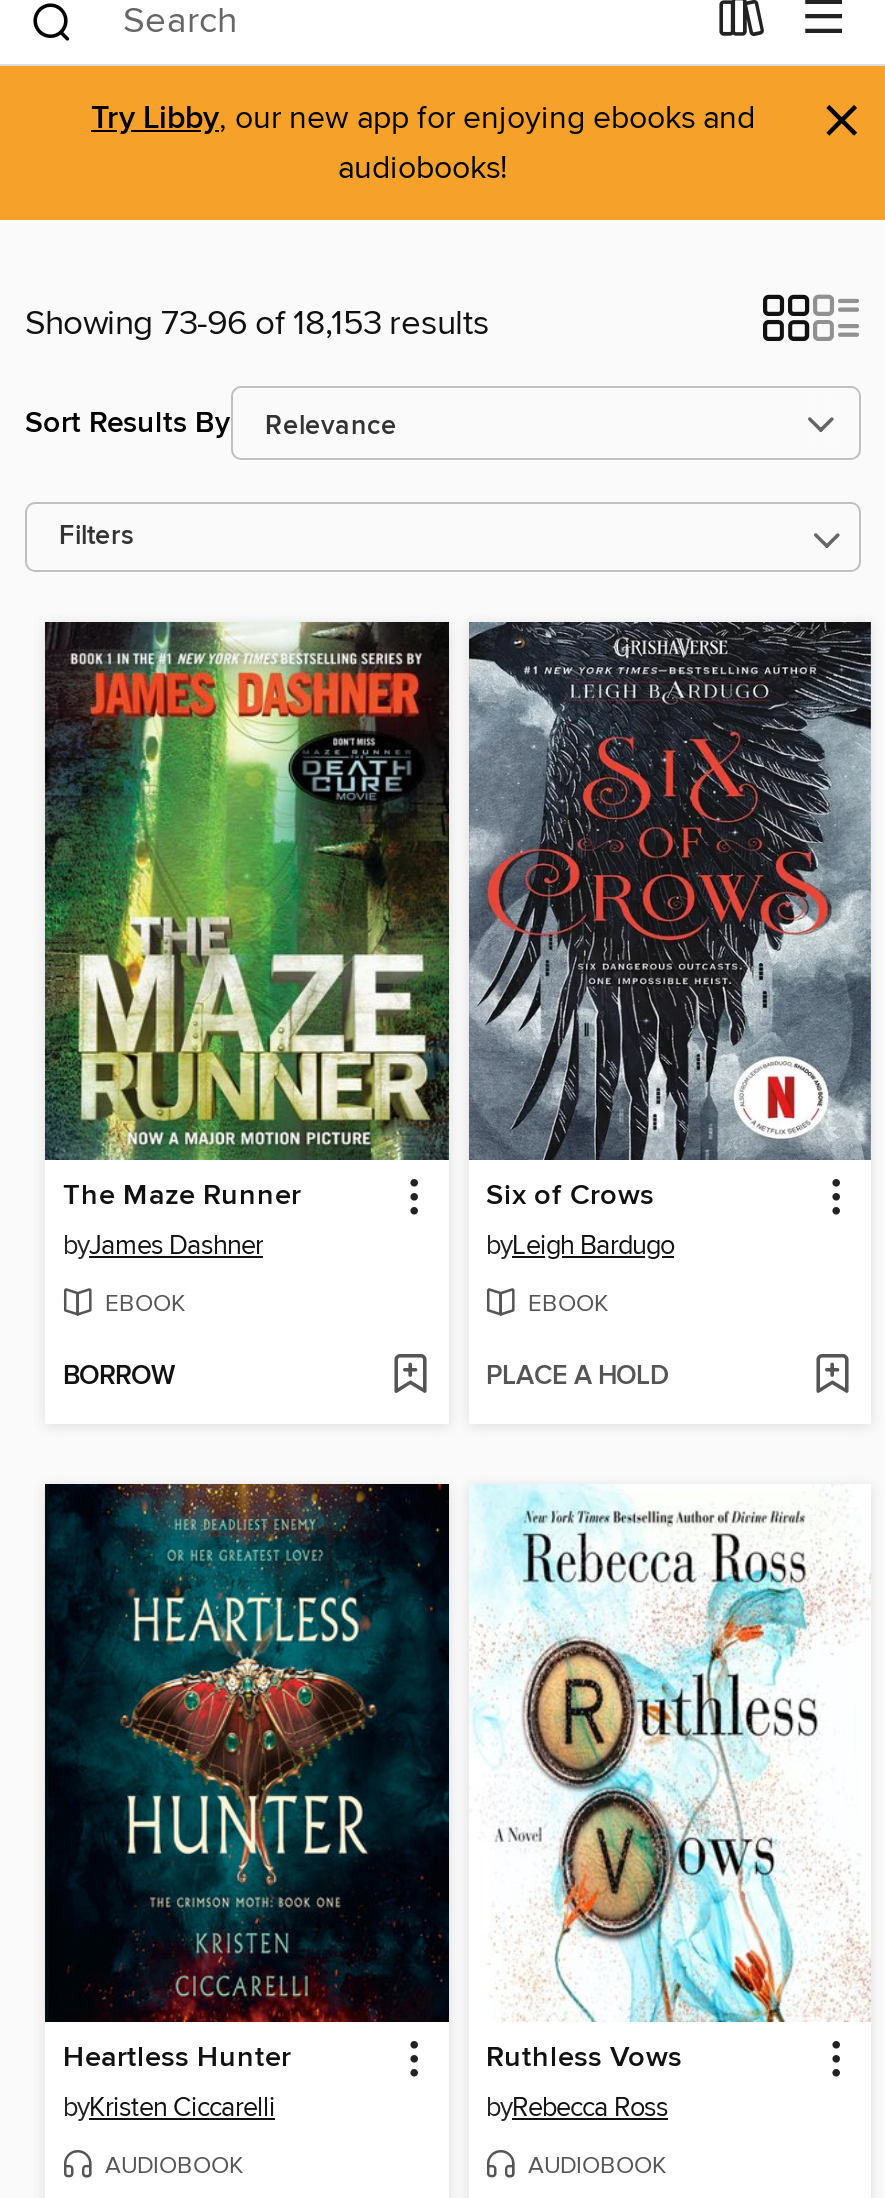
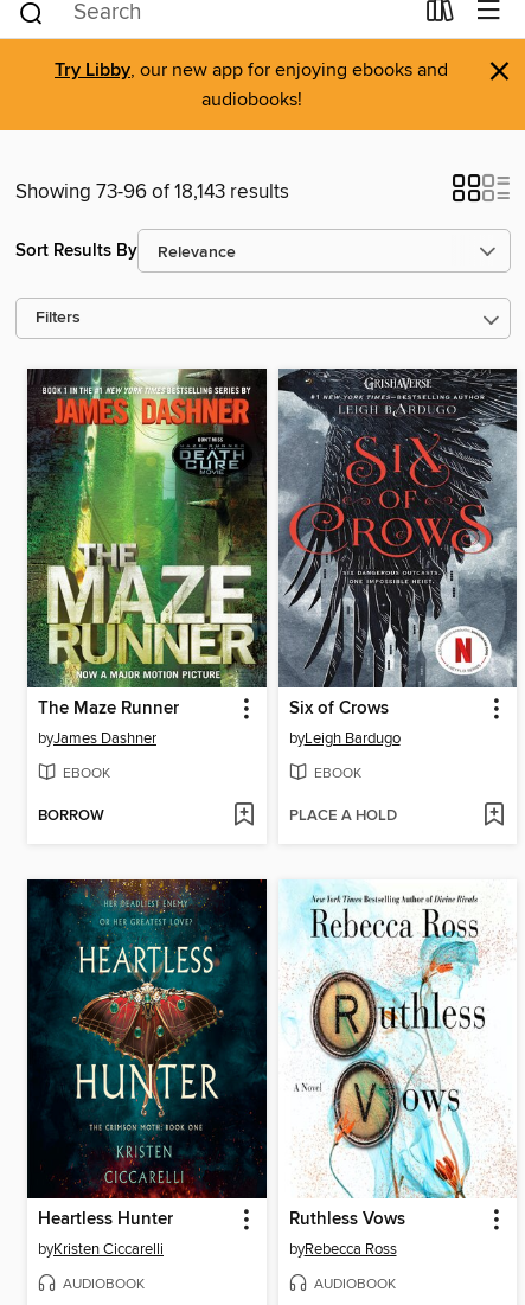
[25,302,489,346] Showing 73-96 of 18,153 results -> [15,179,289,205] Showing 73-96 of 18,143 results

